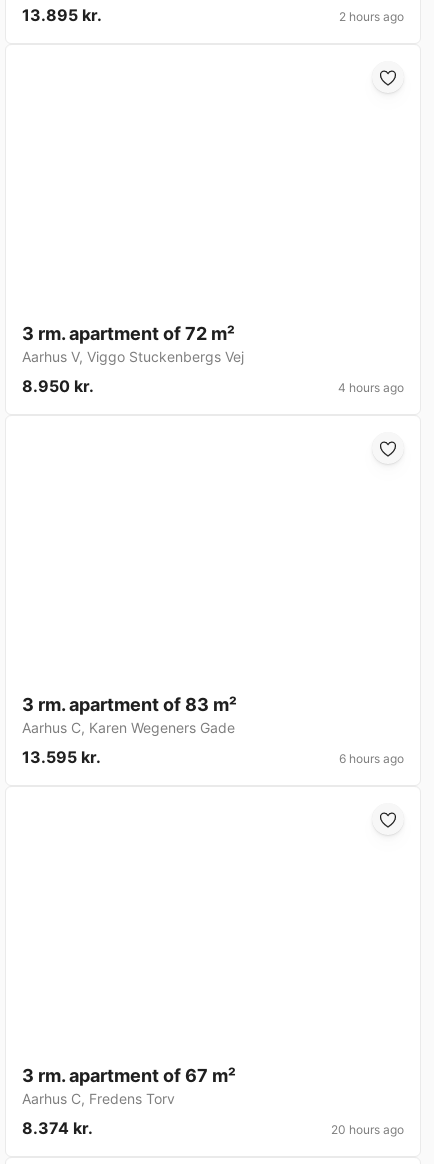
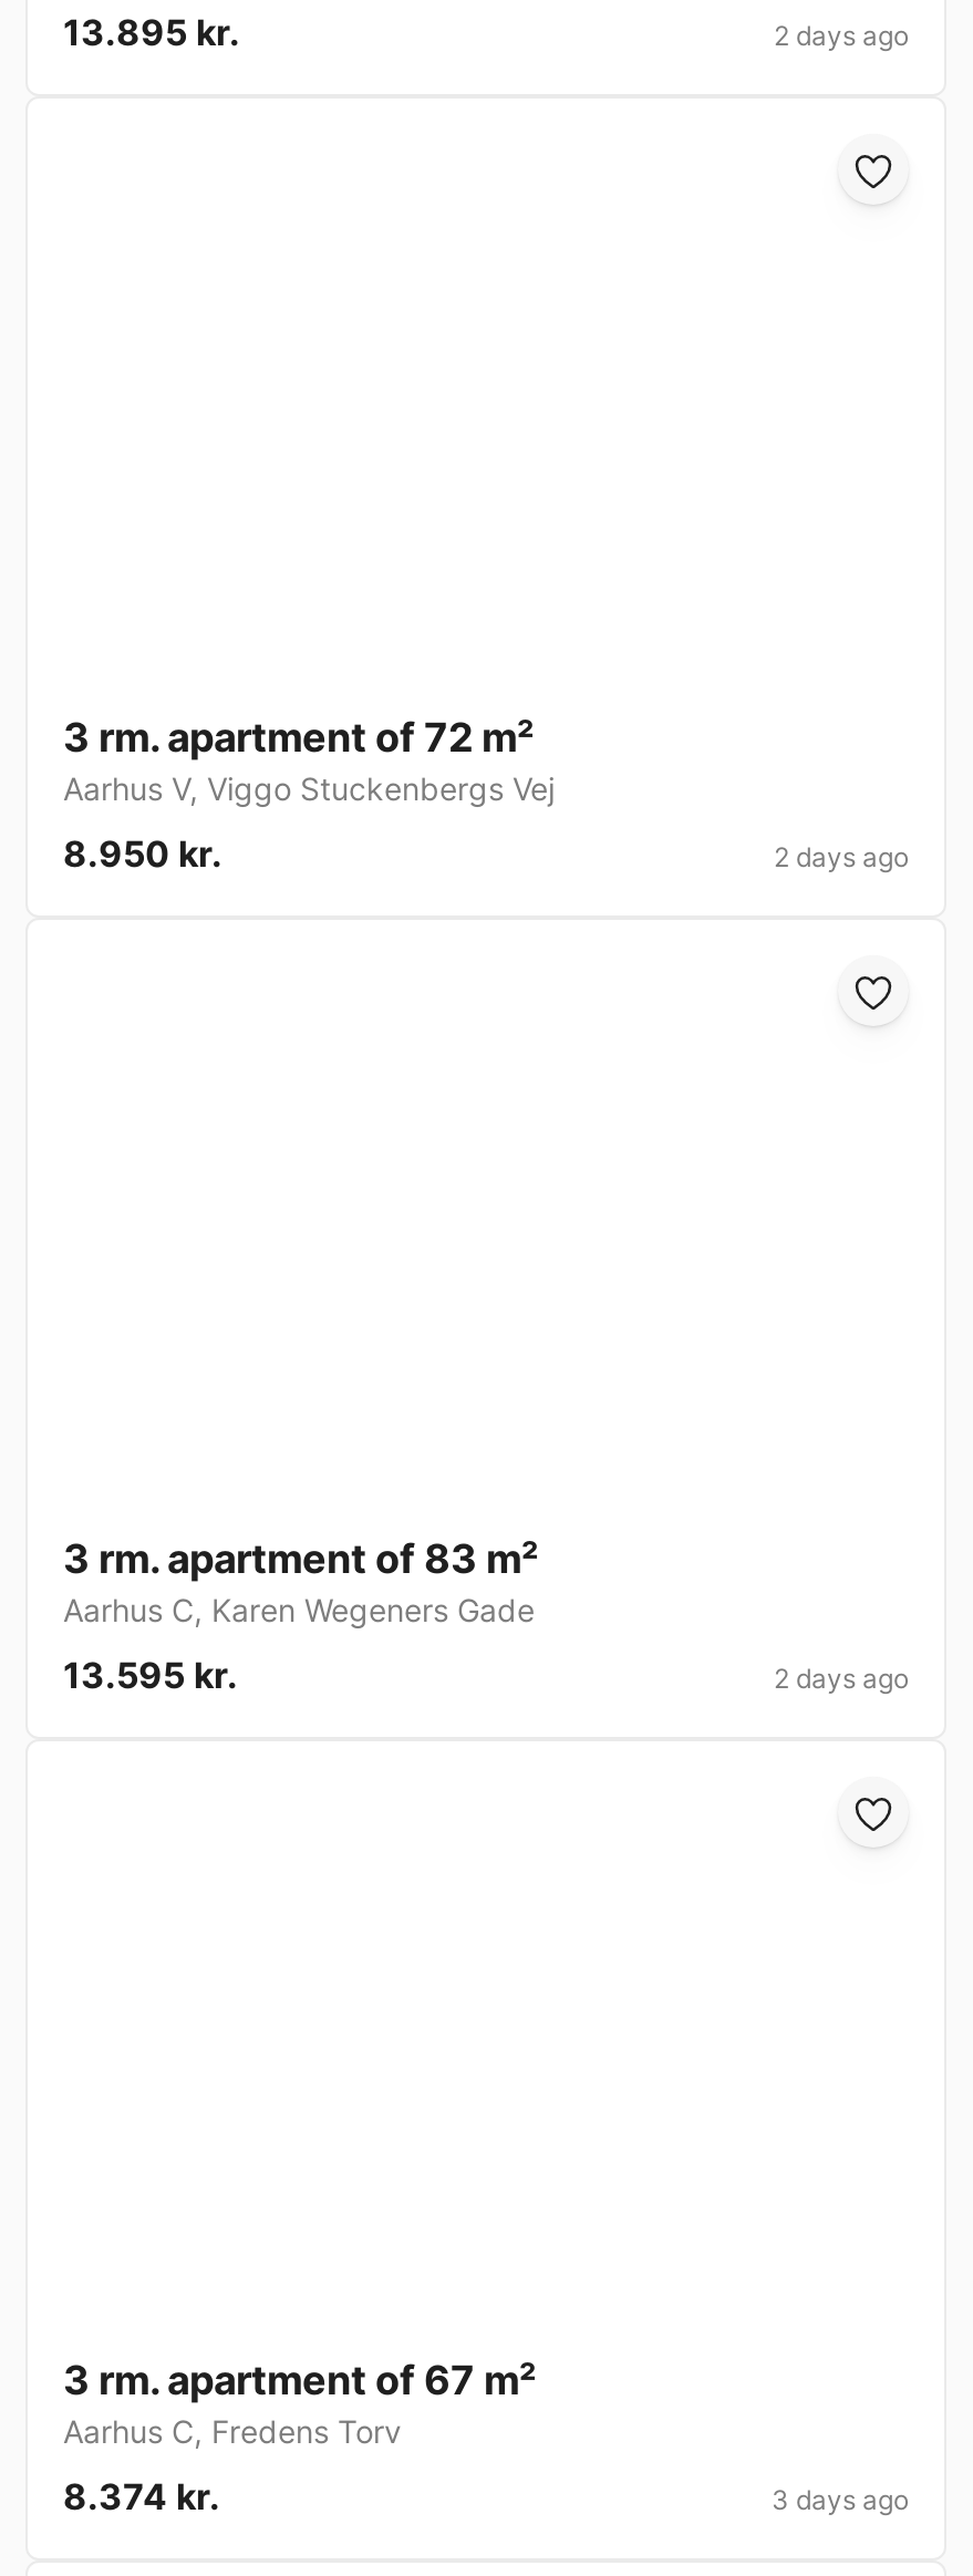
[339,9,404,24] 2 hours ago -> [774,20,909,53] 2 days ago
[338,380,404,395] 4 hours ago -> [774,841,909,874] 2 days ago
[339,751,404,766] 6 hours ago -> [774,1662,909,1696] 2 days ago
[331,1122,404,1137] 20 hours ago -> [772,2484,909,2517] 3 days ago

